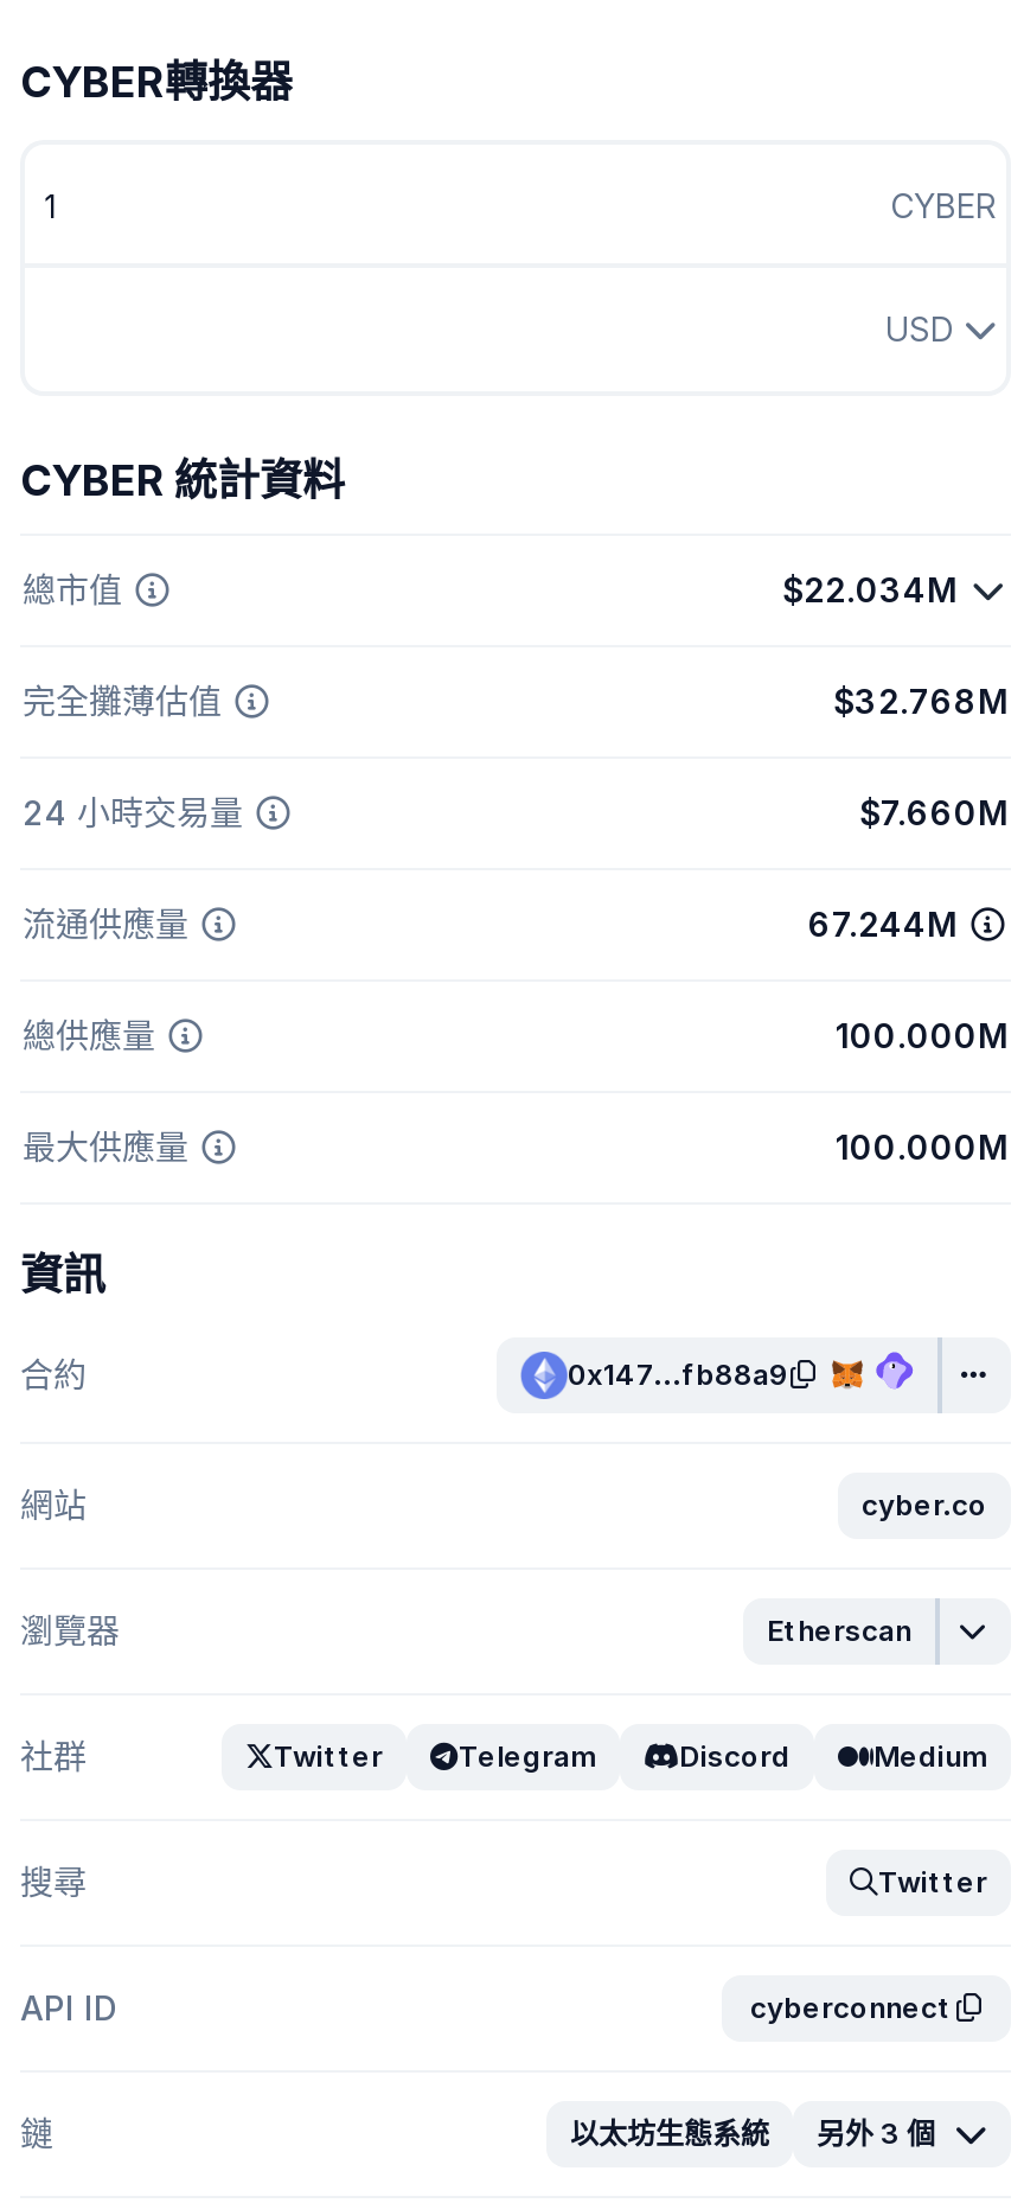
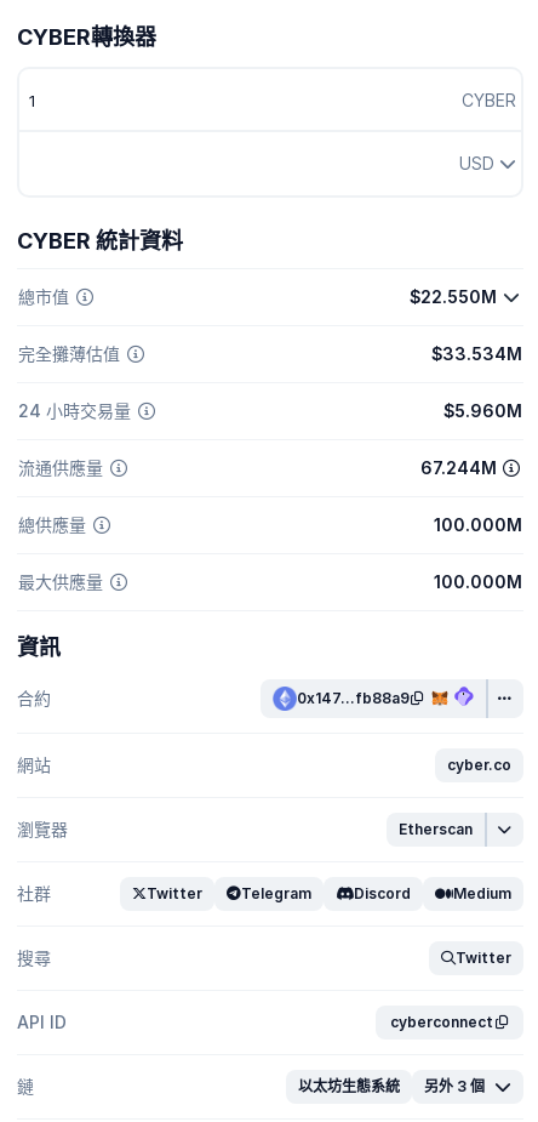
[782,569,958,609] $22.034M -> [409,286,496,307] $22.550M
[833,681,1009,721] $32.768M -> [431,343,522,364] $33.534M
[859,792,1009,832] $7.660M -> [443,400,522,421] $5.960M

